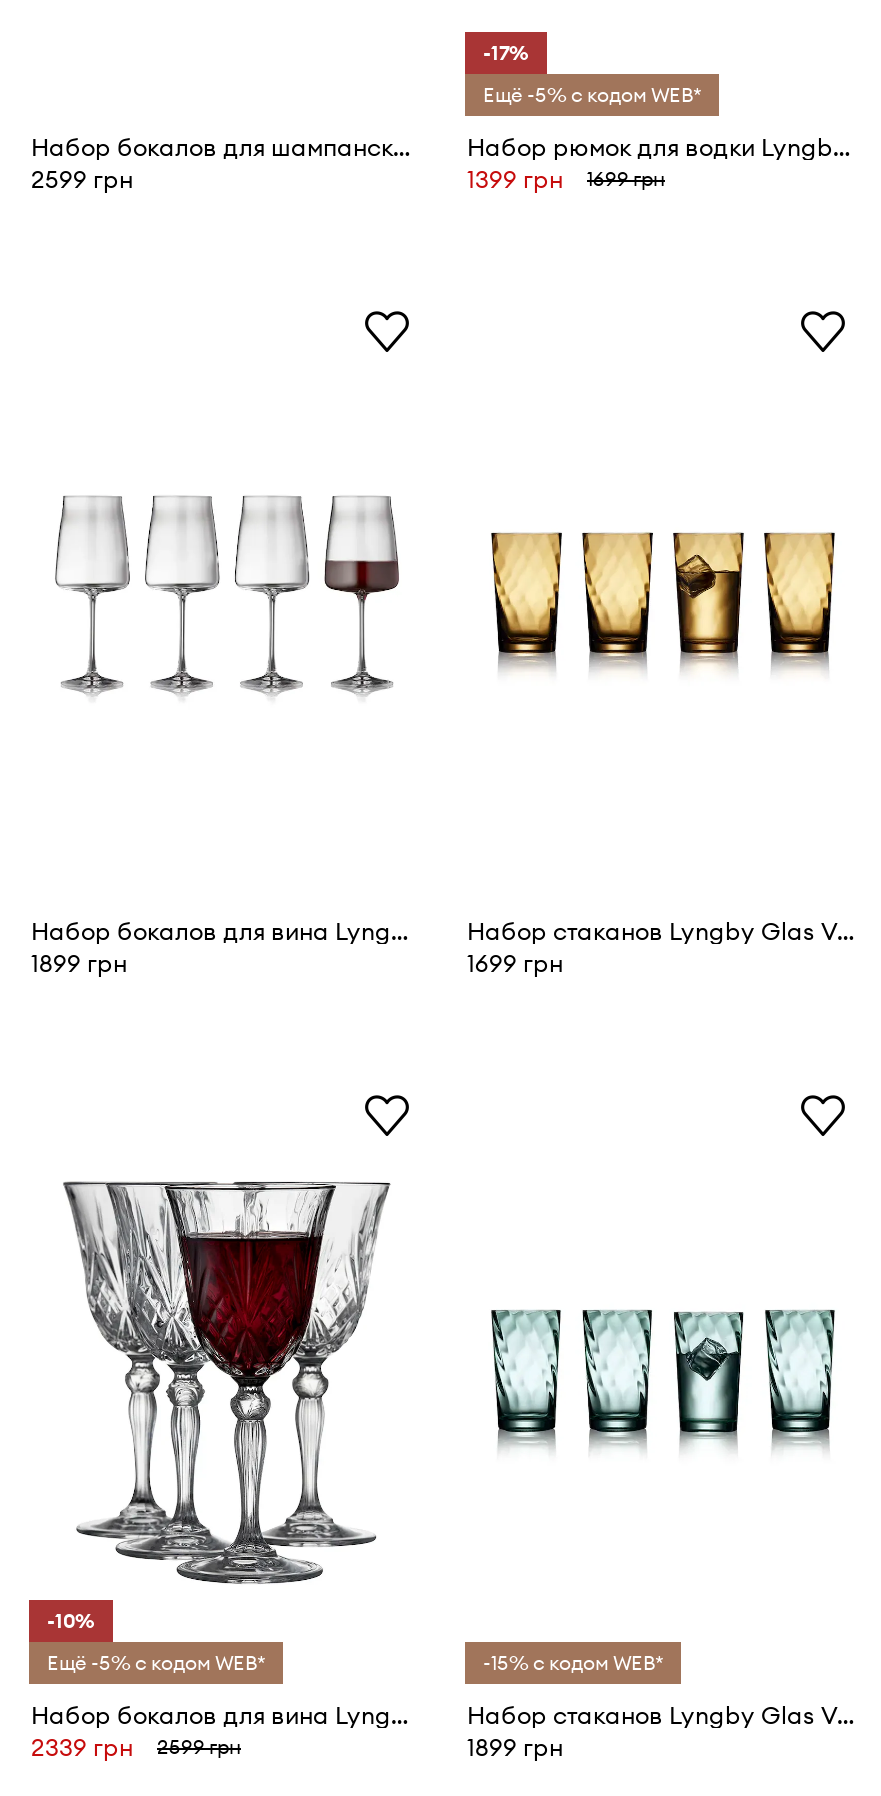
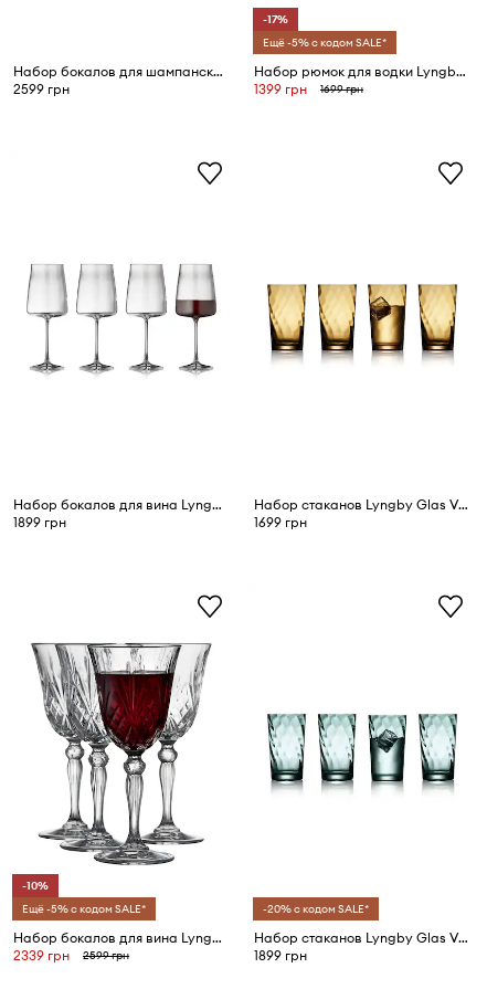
[483,82,701,108] Ещё -5% с кодом WEB* -> [263,35,387,50] Ещё -5% с кодом SALE*
[47,1651,265,1677] Ещё -5% с кодом WEB* -> [22,902,146,917] Ещё -5% с кодом SALE*
[483,1651,663,1677] -15% с кодом WEB* -> [263,902,369,917] -20% с кодом SALE*

